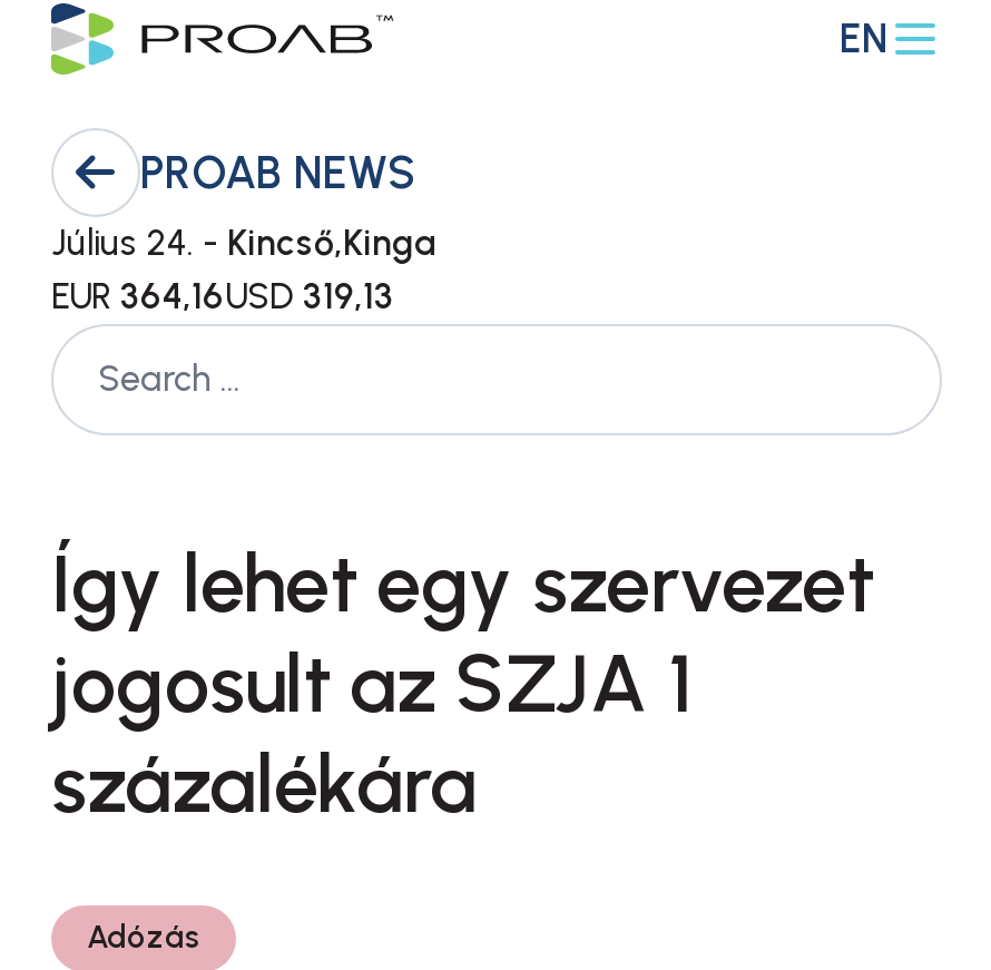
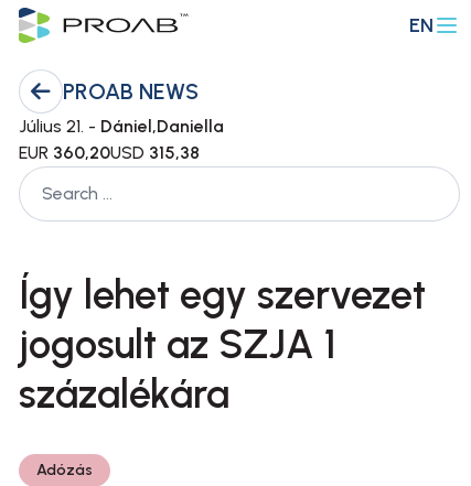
[51,222,436,264] Július 24. - Kincső,Kinga -> [19,116,224,137] Július 21. - Dániel,Daniella
[51,275,394,317] EUR 364,16USD 319,13 -> [19,142,200,163] EUR 360,20USD 315,38

